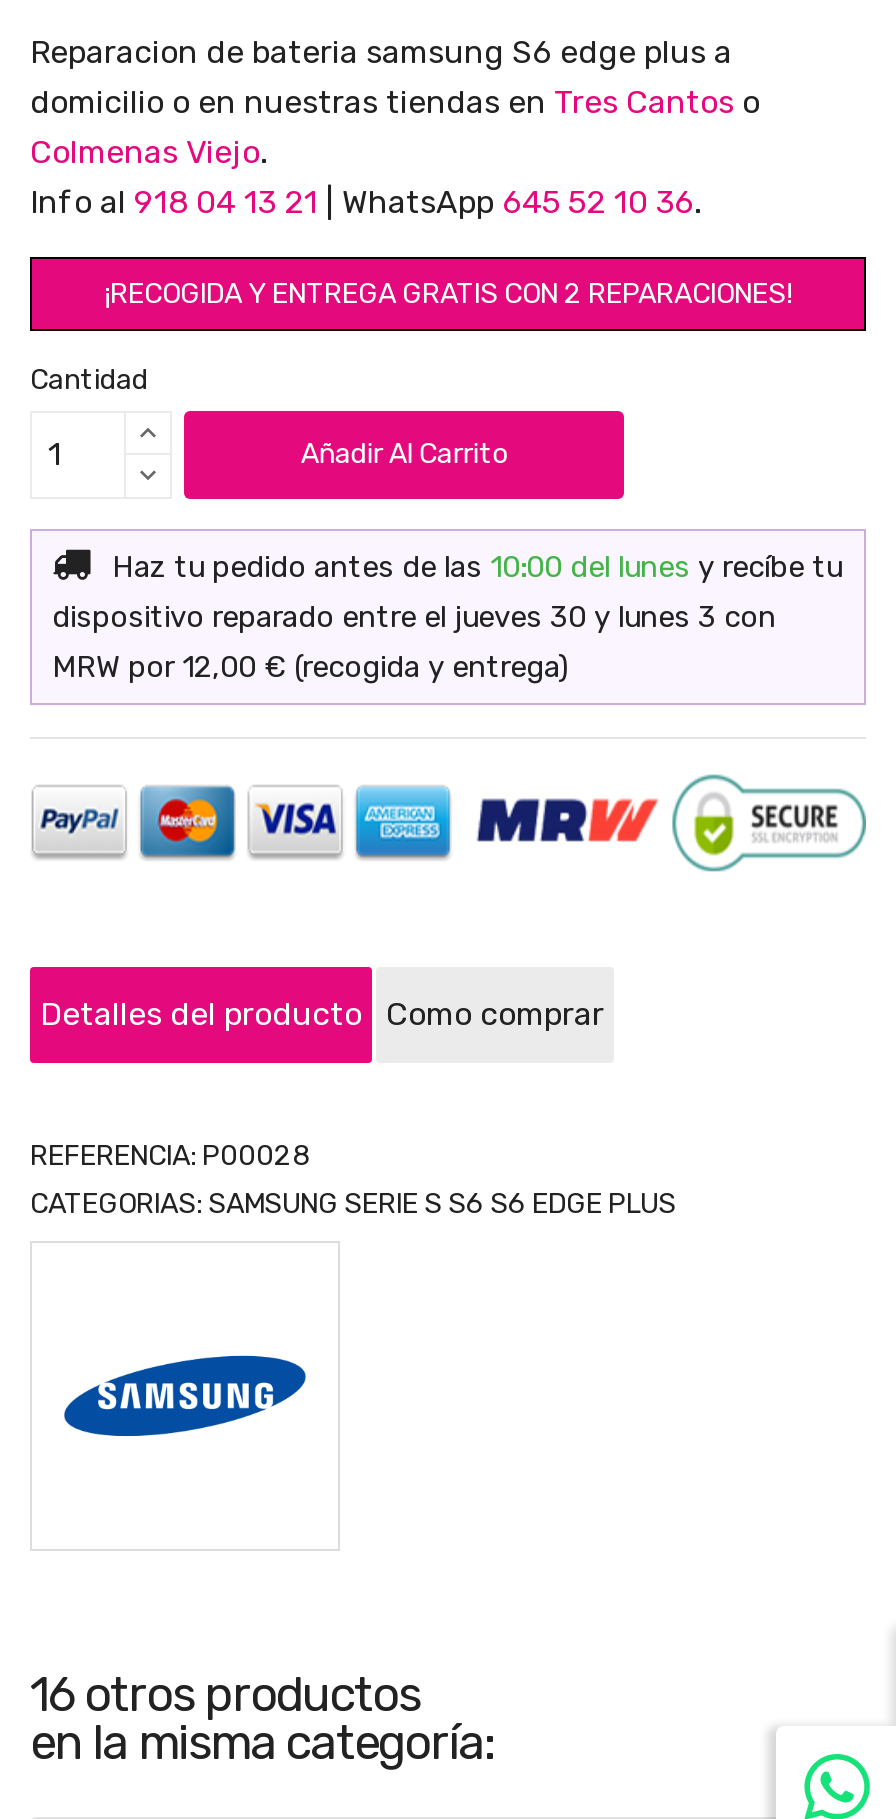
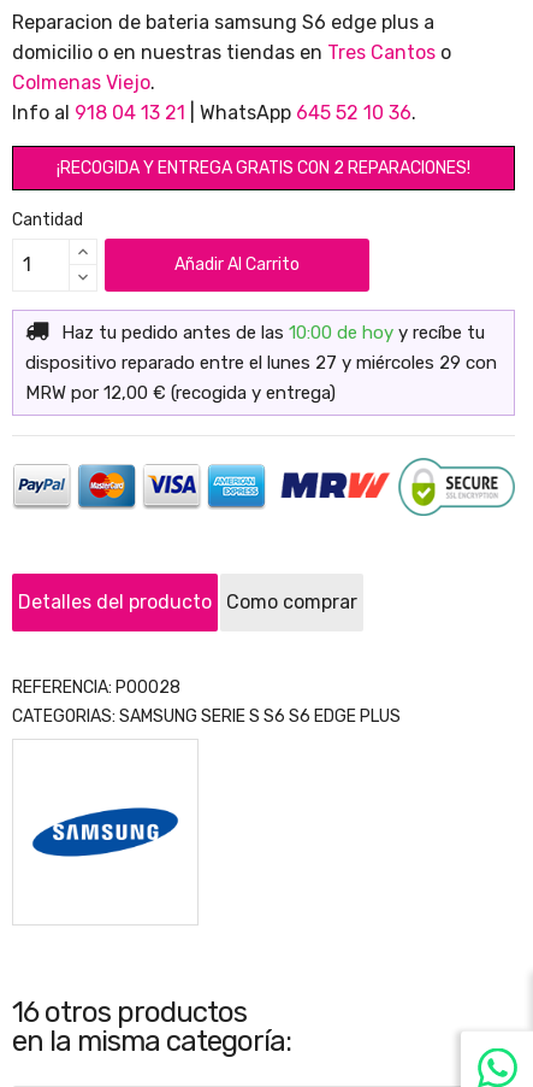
[112,549,842,585] Haz tu pedido antes de las 10:00 del lunes y recíbe tu -> [61,322,485,343] Haz tu pedido antes de las 10:00 de hoy y recíbe tu
[52,599,776,635] dispositivo reparado entre el jueves 30 y lunes 3 con -> [25,352,497,374] dispositivo reparado entre el lunes 27 y miércoles 29 con

